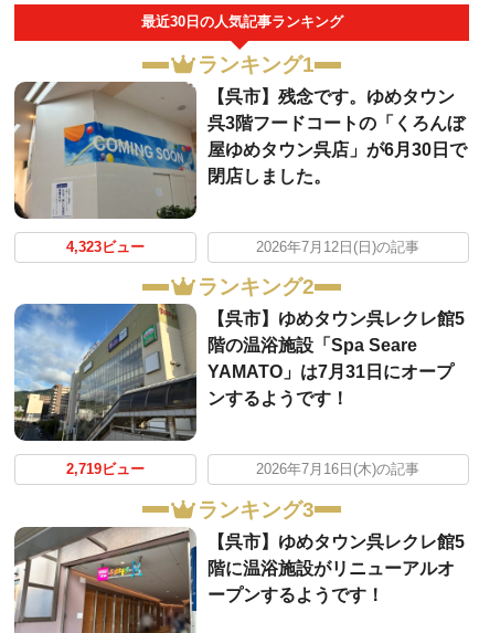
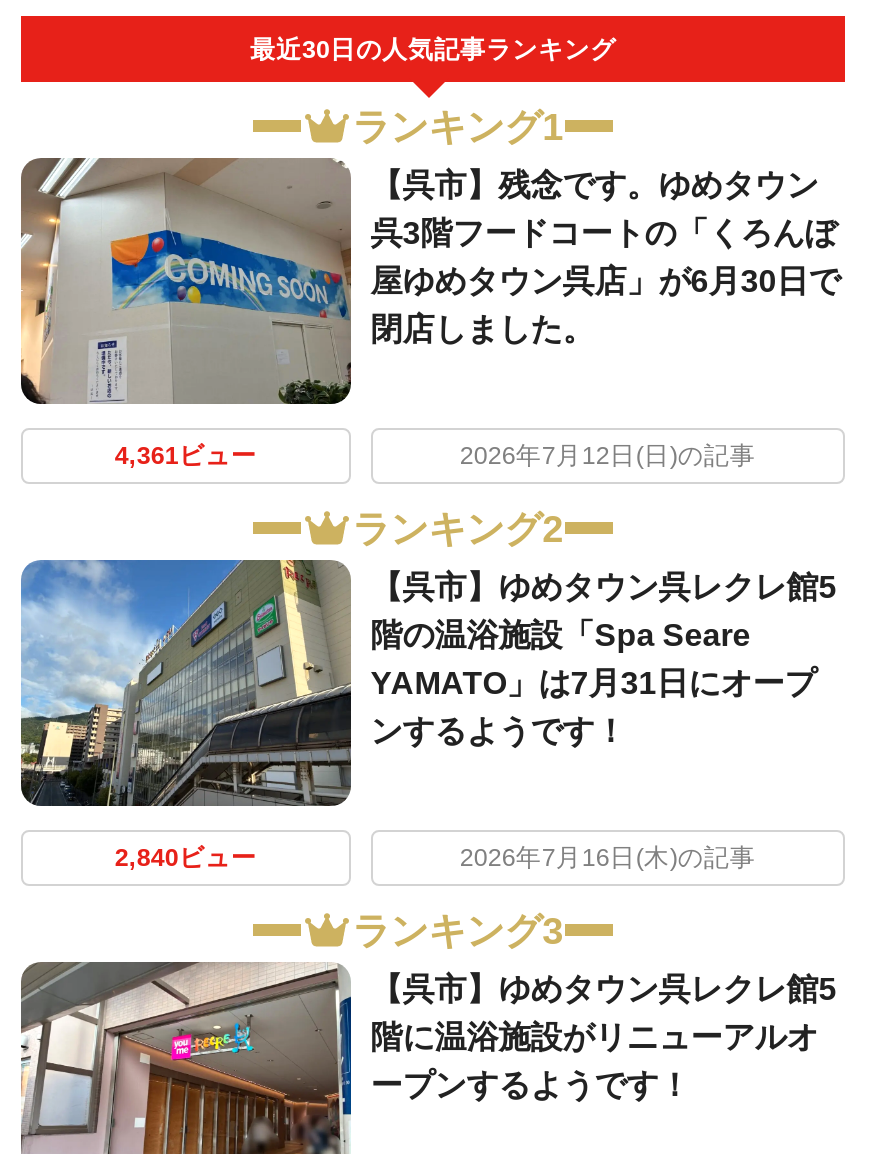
[66,240,144,255] 4,323ビュー -> [115,442,257,470] 4,361ビュー
[66,462,144,477] 2,719ビュー -> [115,845,257,873] 2,840ビュー

